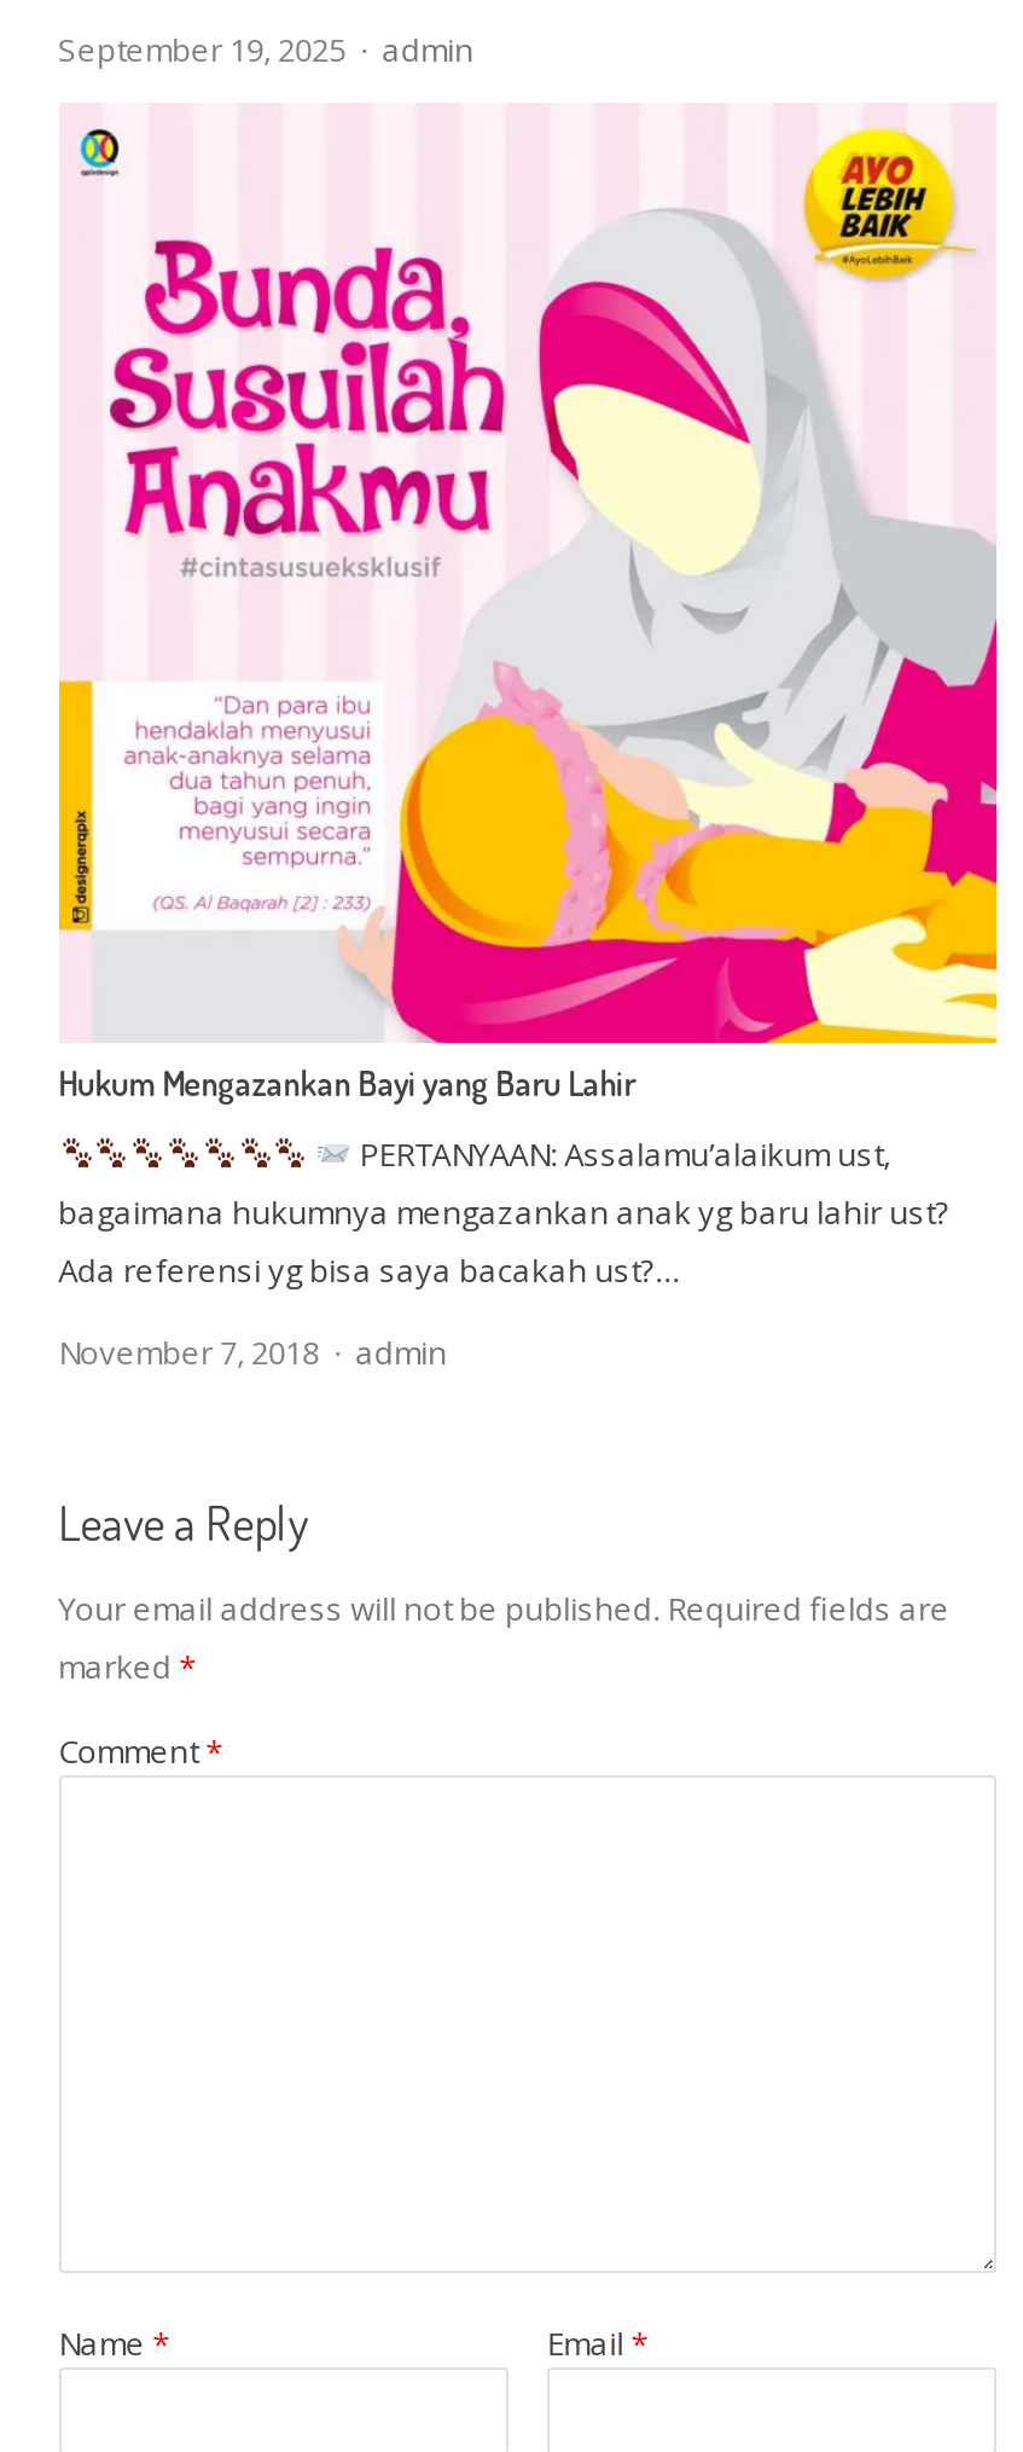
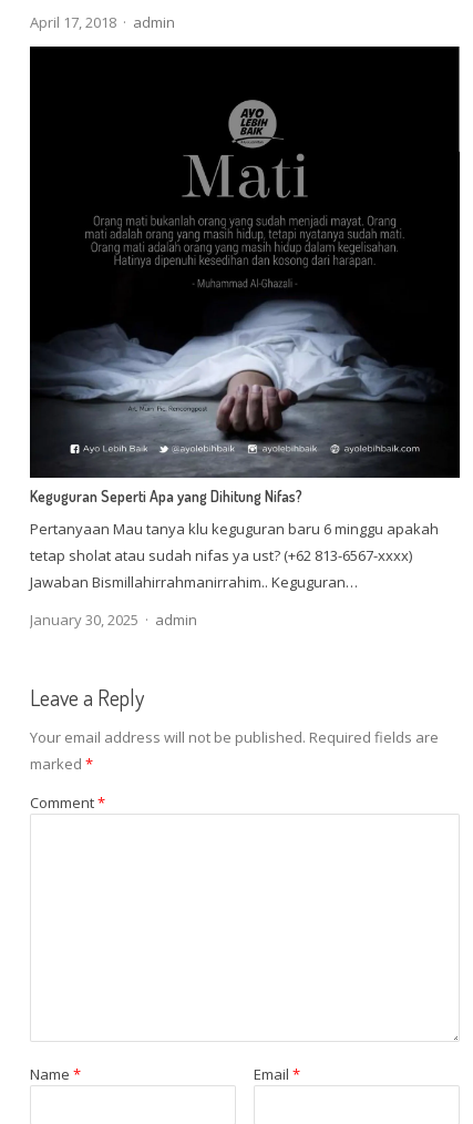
[58,28,346,71] September 19, 2025 -> [29,12,116,32] April 17, 2018
[57,103,999,1103] [image] | Hukum Mengazankan Bayi yang Baru Lahir -> [29,45,461,505] [image] | Keguguran Seperti Apa yang Dihitung Nifas?
[58,1132,950,1291] PERTANYAAN: Assalamu’alaikum ust, | bagaimana hukumnya mengazankan anak yg baru lahir ust? | Ada referensi yg bisa saya bacakah ust?… -> [29,519,438,592] Pertanyaan Mau tanya klu keguguran baru 6 minggu apakah | tetap sholat atau sudah nifas ya ust? (+62 813-6567-xxxx) | Jawaban Bismillahirrahmanirrahim.. Keguguran…
[58,1330,319,1374] November 7, 2018 -> [29,609,138,629] January 30, 2025

